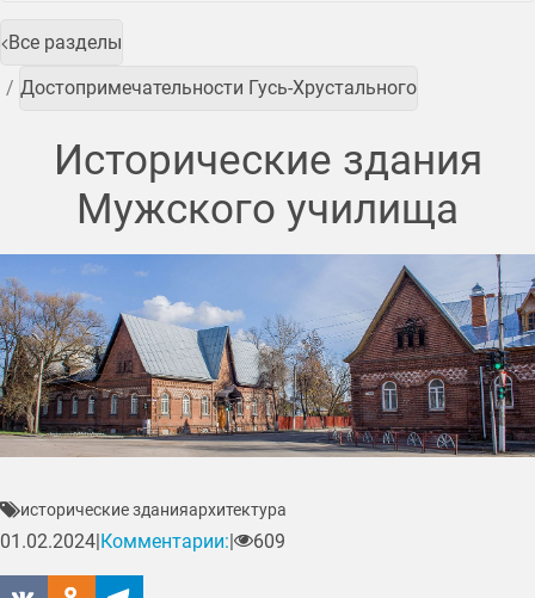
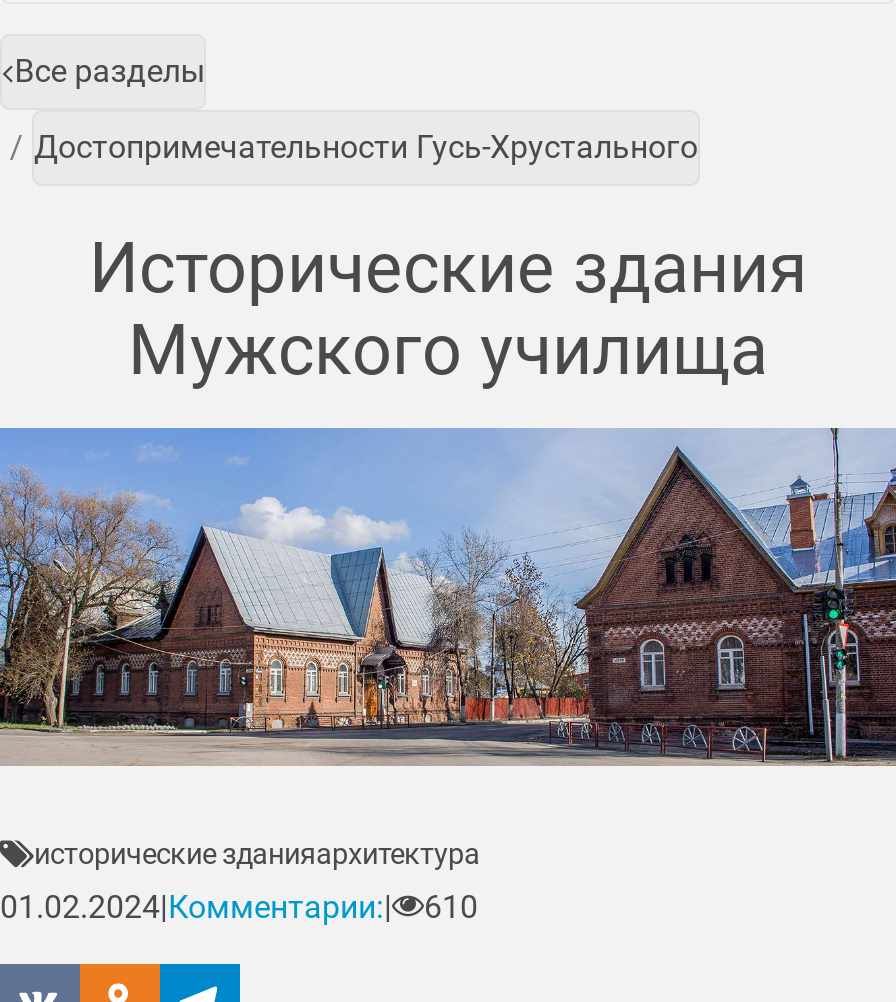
[253,530,285,553] 609 -> [424,888,478,926] 610

